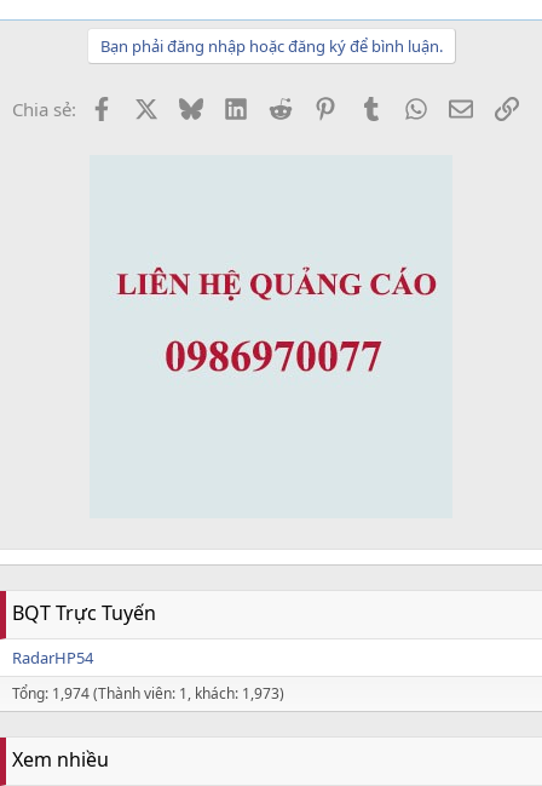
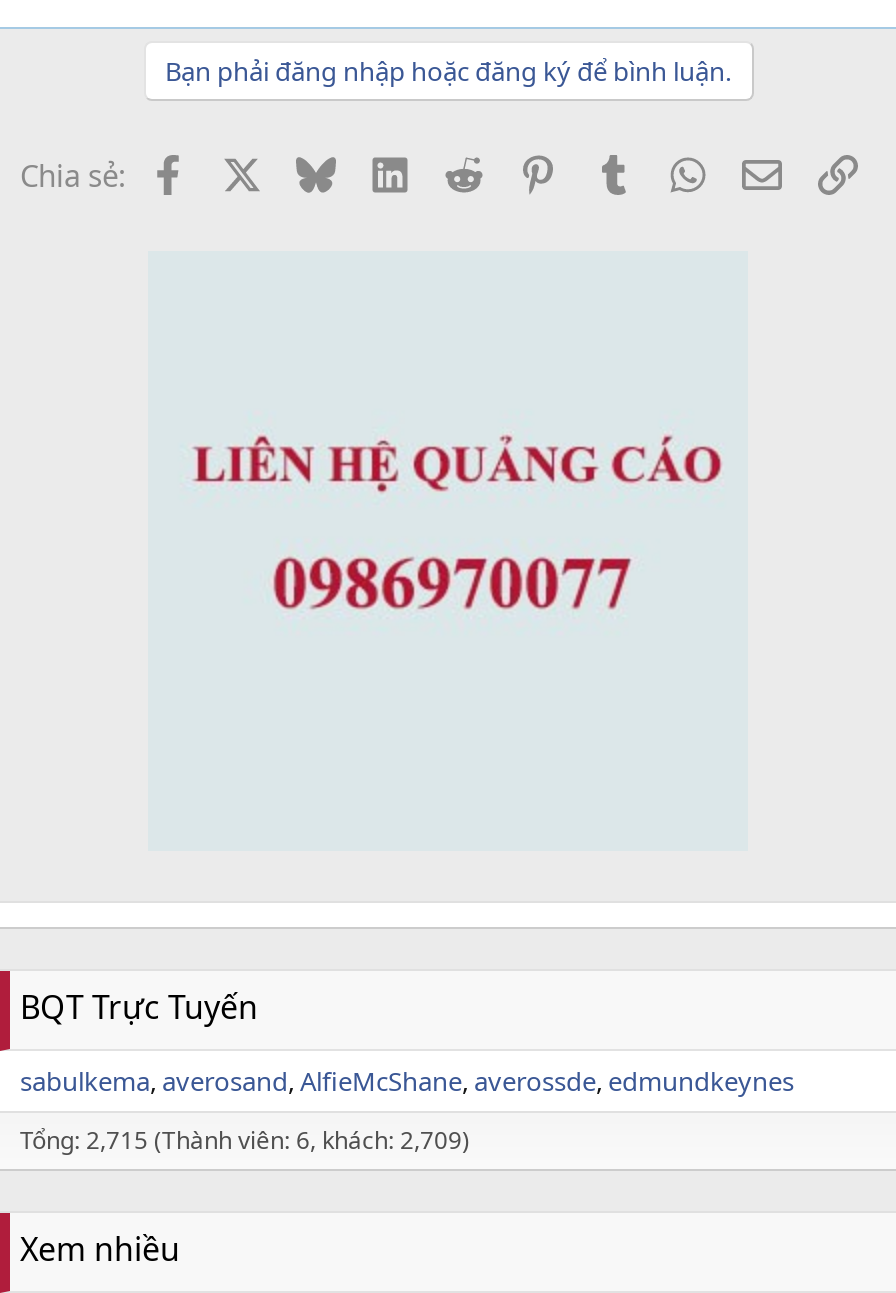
[12,646,93,668] RadarHP54 -> [20,1062,794,1098] sabulkema averosand AlfieMcShane averossde edmundkeynes
[12,682,284,703] Tổng: 1,974 (Thành viên: 1, khách: 1,973) -> [20,1122,470,1156] Tổng: 2,715 (Thành viên: 6, khách: 2,709)

